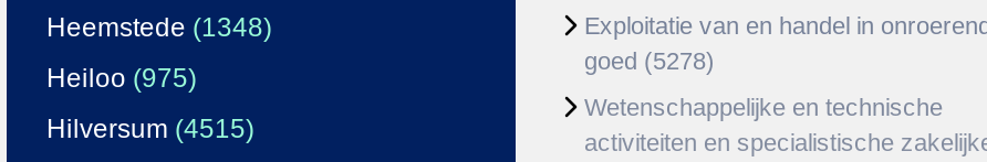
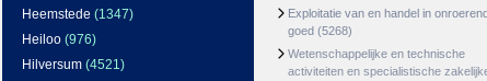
[46,12,272,43] Heemstede (1348) -> [22,7,134,22] Heemstede (1347)
[584,47,715,74] goed (5278) -> [288,24,352,37] goed (5268)
[46,63,197,94] Heiloo (975) -> [22,32,96,47] Heiloo (976)
[46,114,254,144] Hilversum (4515) -> [22,57,125,72] Hilversum (4521)

